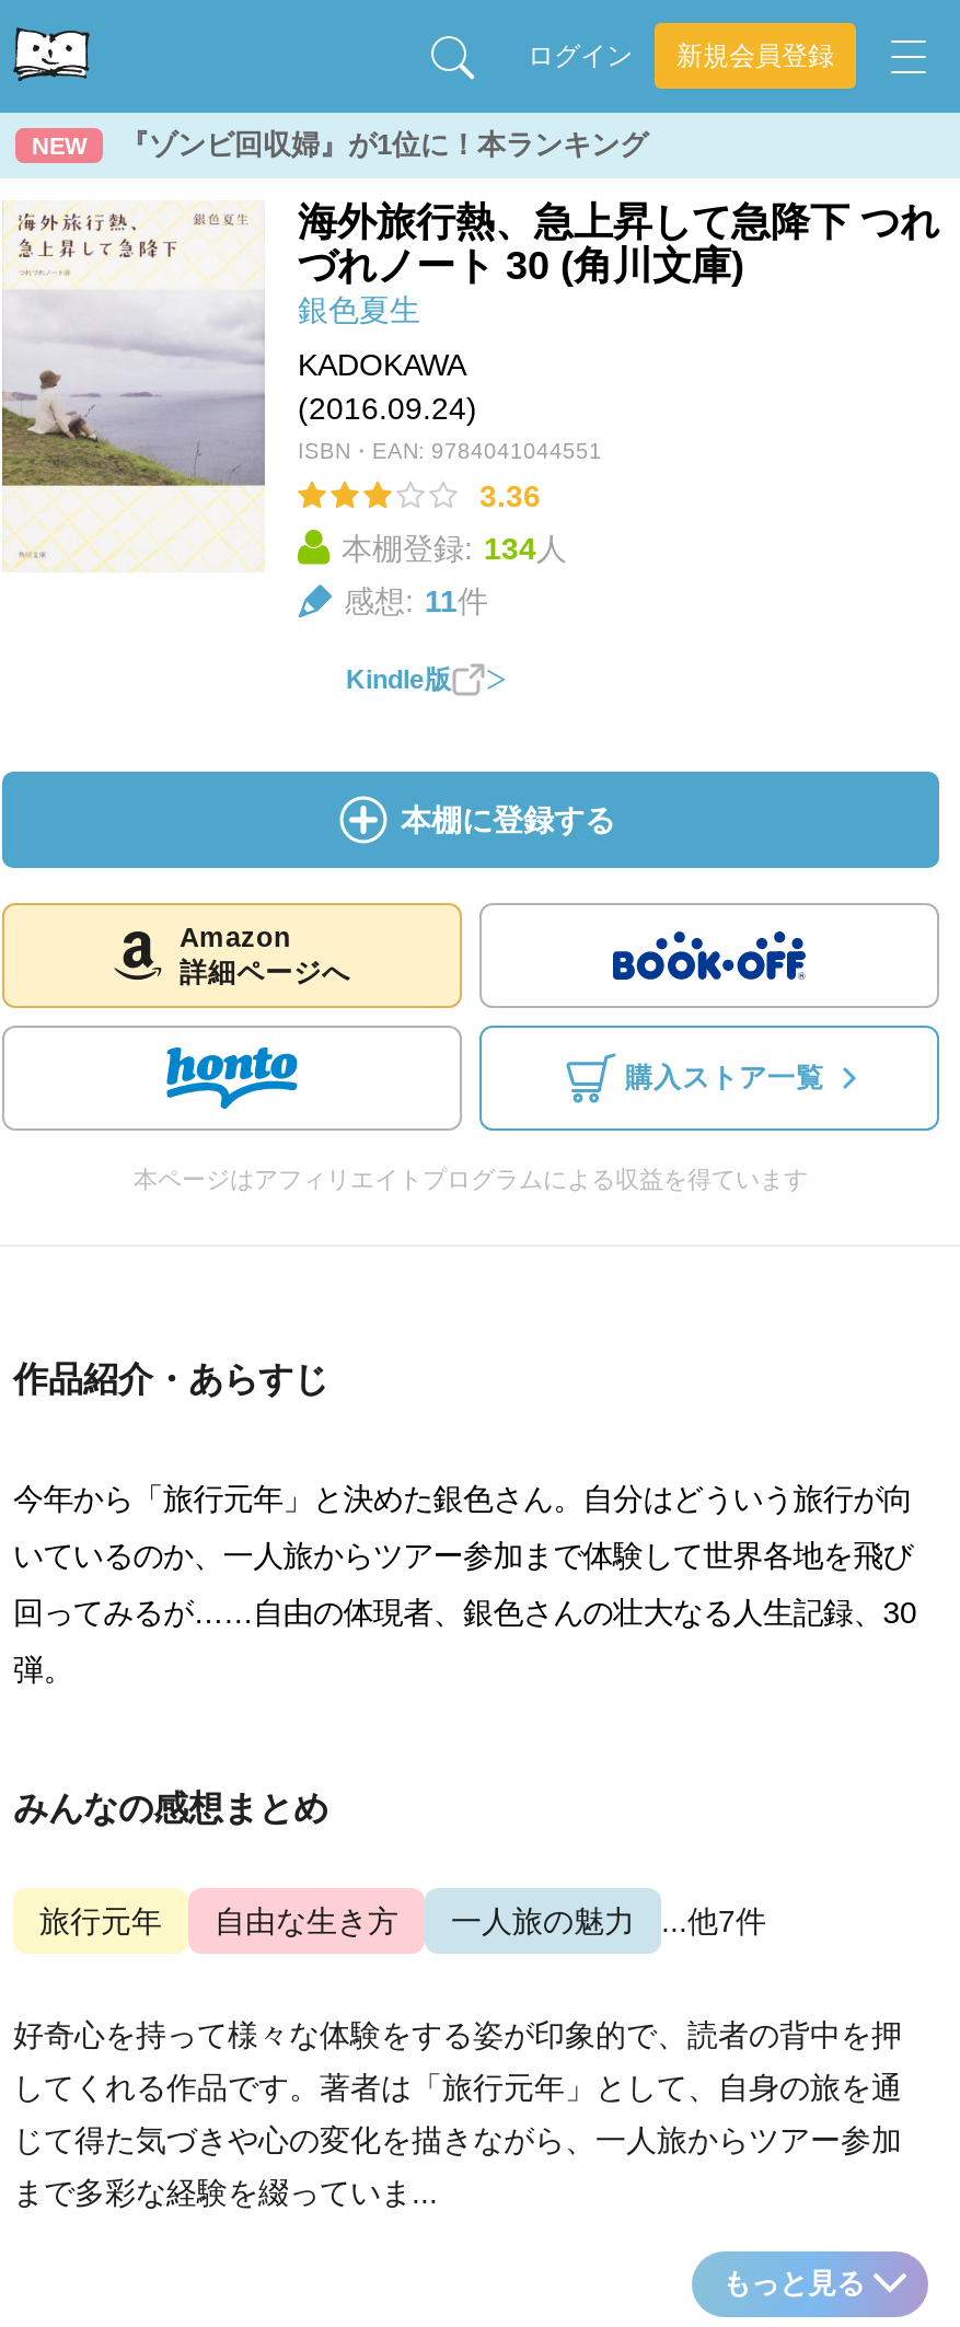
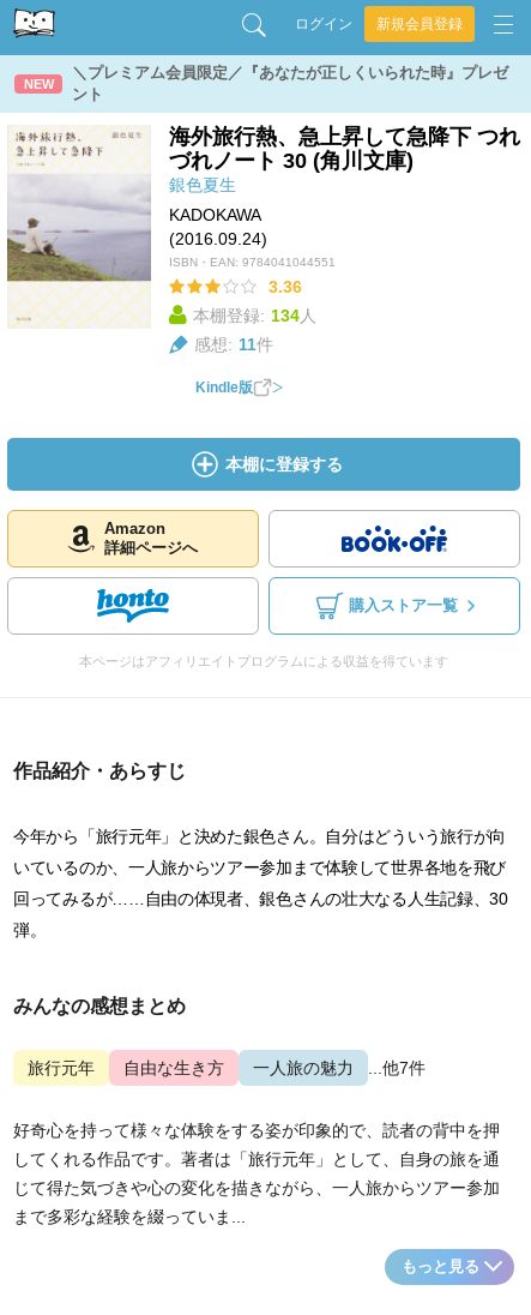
[120,128,648,161] 『ゾンビ回収婦』が1位に！本ランキング -> [72,64,508,103] ＼プレミアム会員限定／『あなたが正しくいられた時』プレゼ | ント

